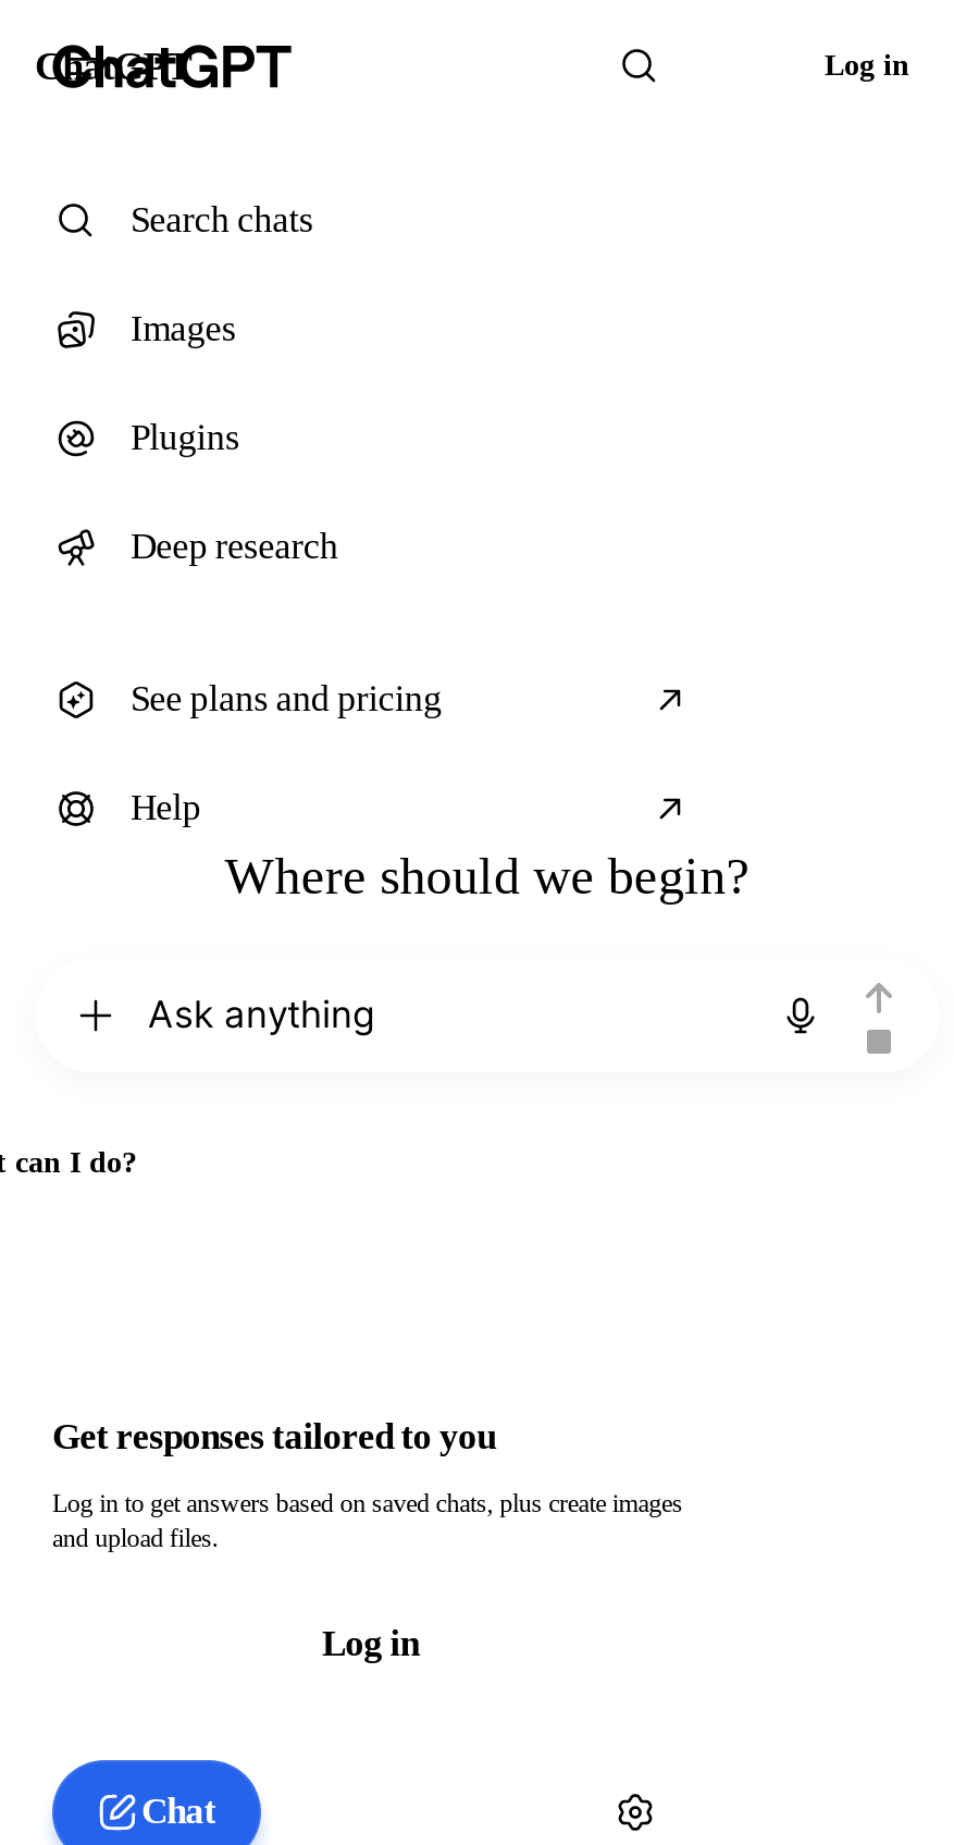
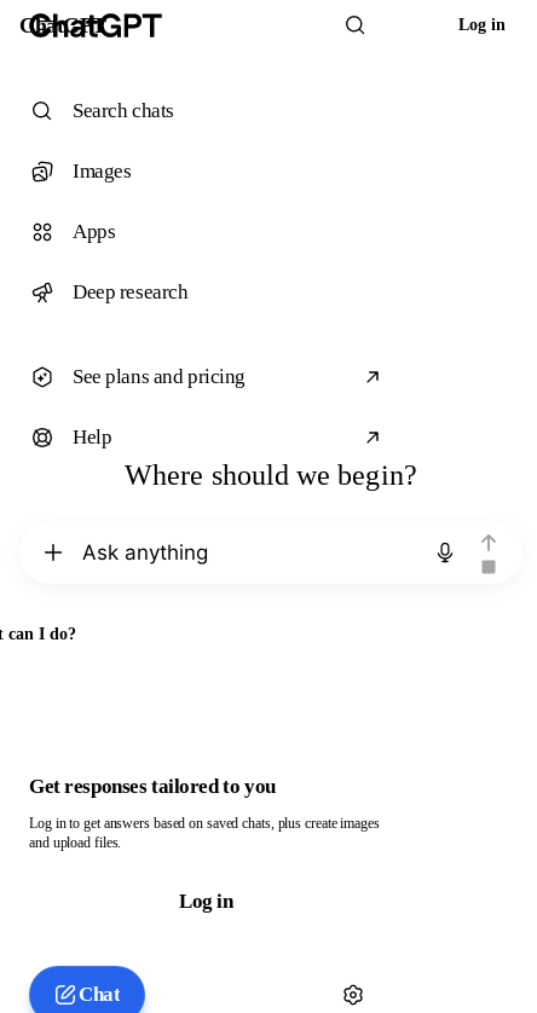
[131,417,239,458] Plugins -> [73,220,115,243] Apps

